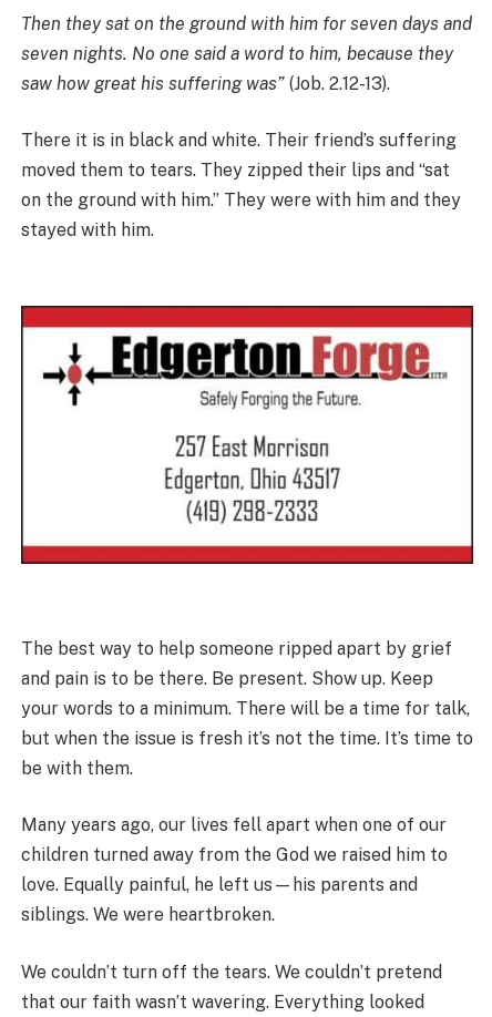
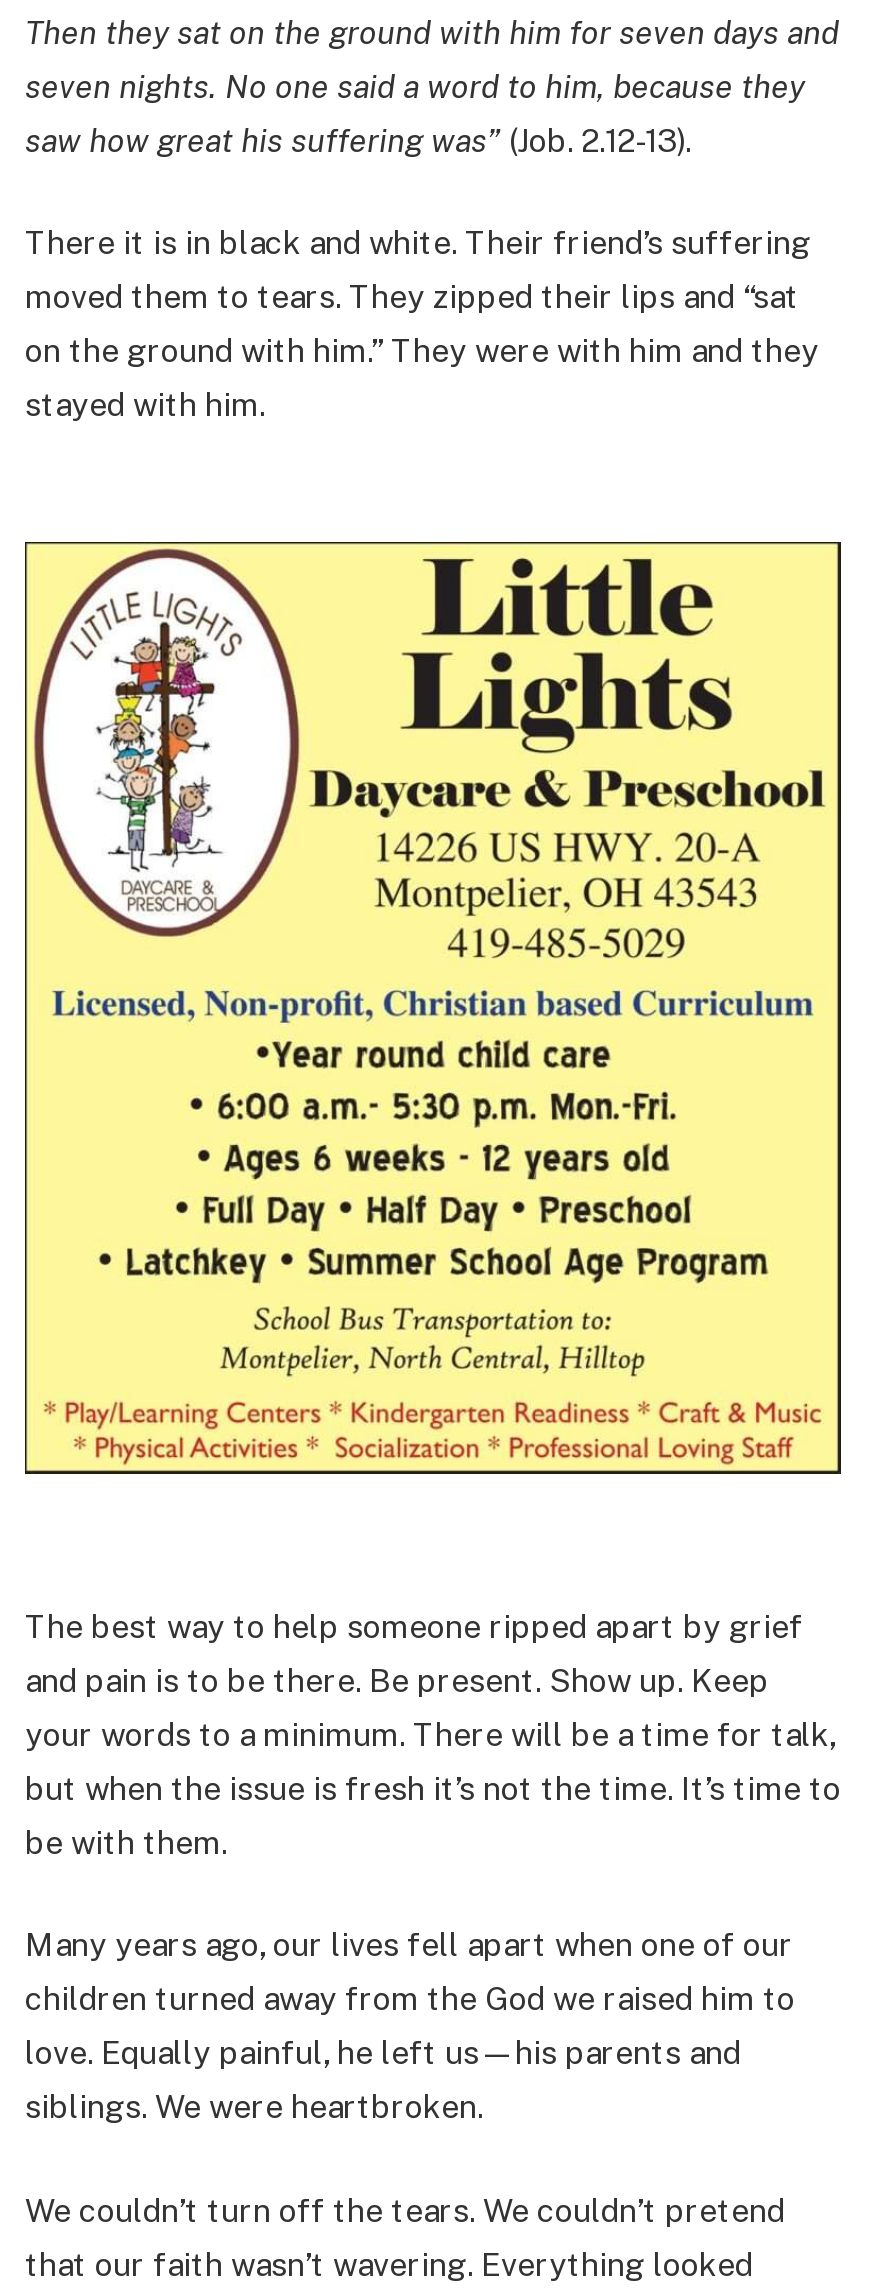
[20,306,473,564] [image] -> [23,540,841,1474] [image]

